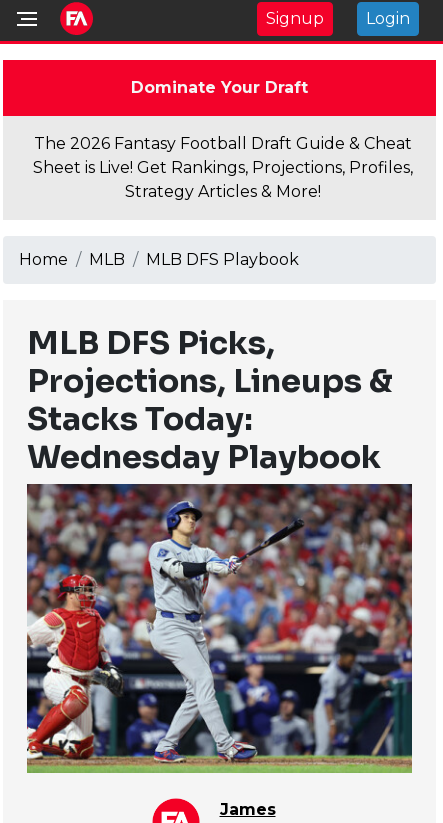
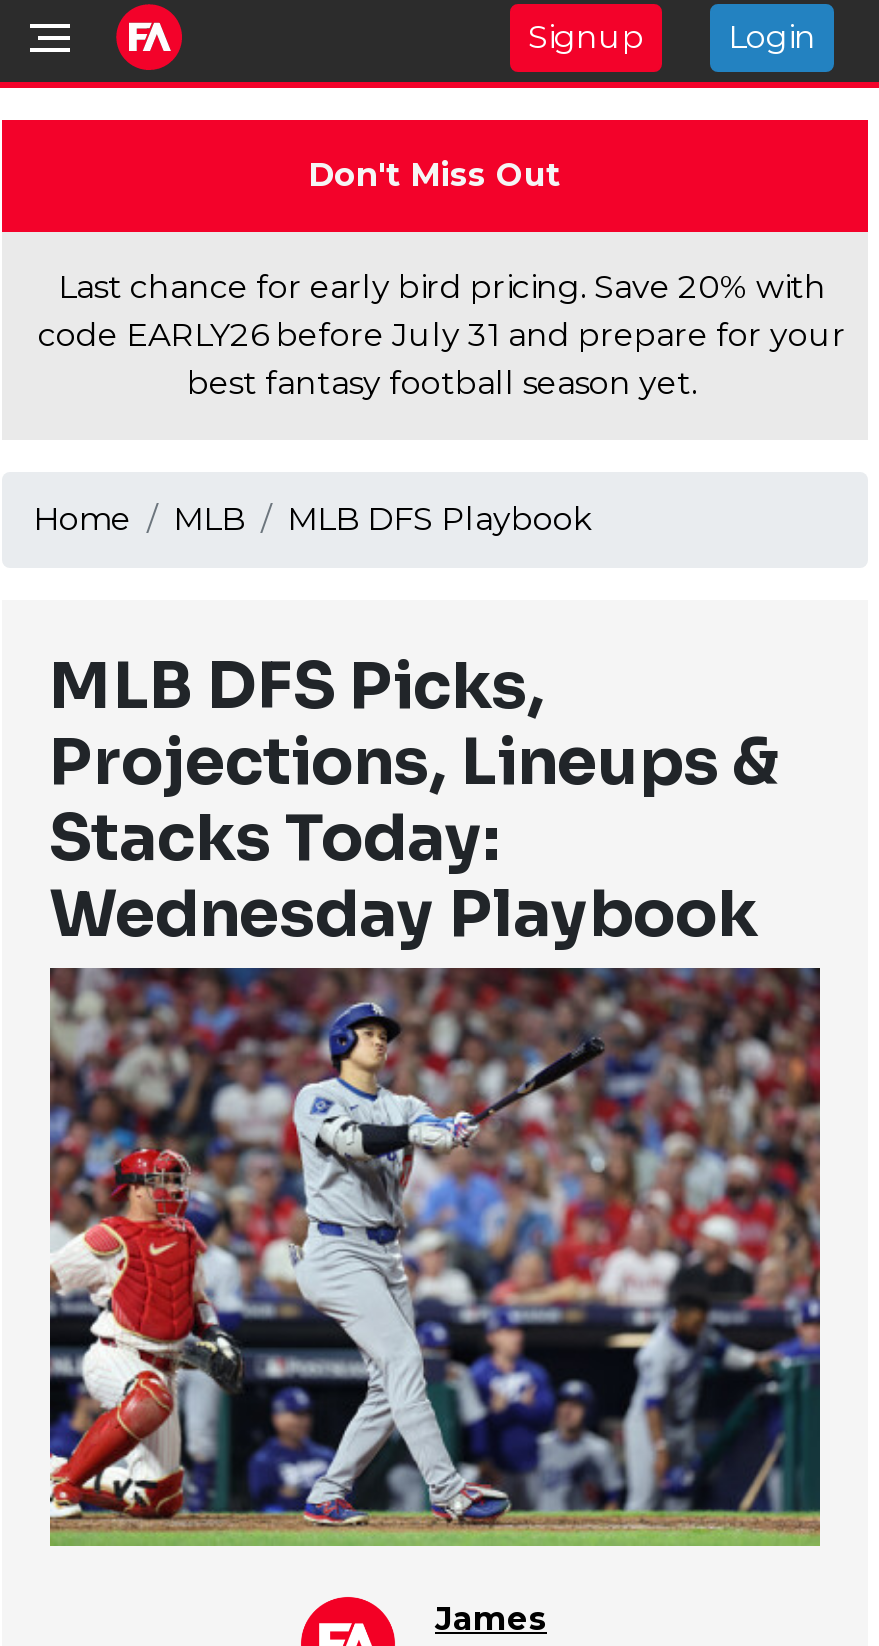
[130,78,307,97] Dominate Your Draft -> [308,156,560,194] Don't Miss Out
[33,134,413,201] The 2026 Fantasy Football Draft Guide & Cheat | Sheet is Live! Get Rankings, Projections, Profiles, | Strategy Articles & More! -> [38,268,846,402] Last chance for early bird pricing. Save 20% with | code EARLY26 before July 31 and prepare for your | best fantasy football season yet.

